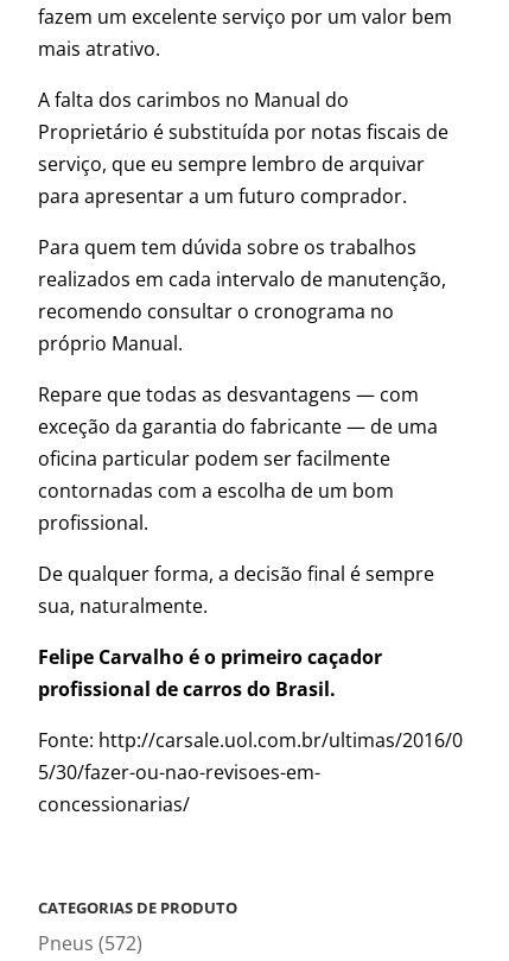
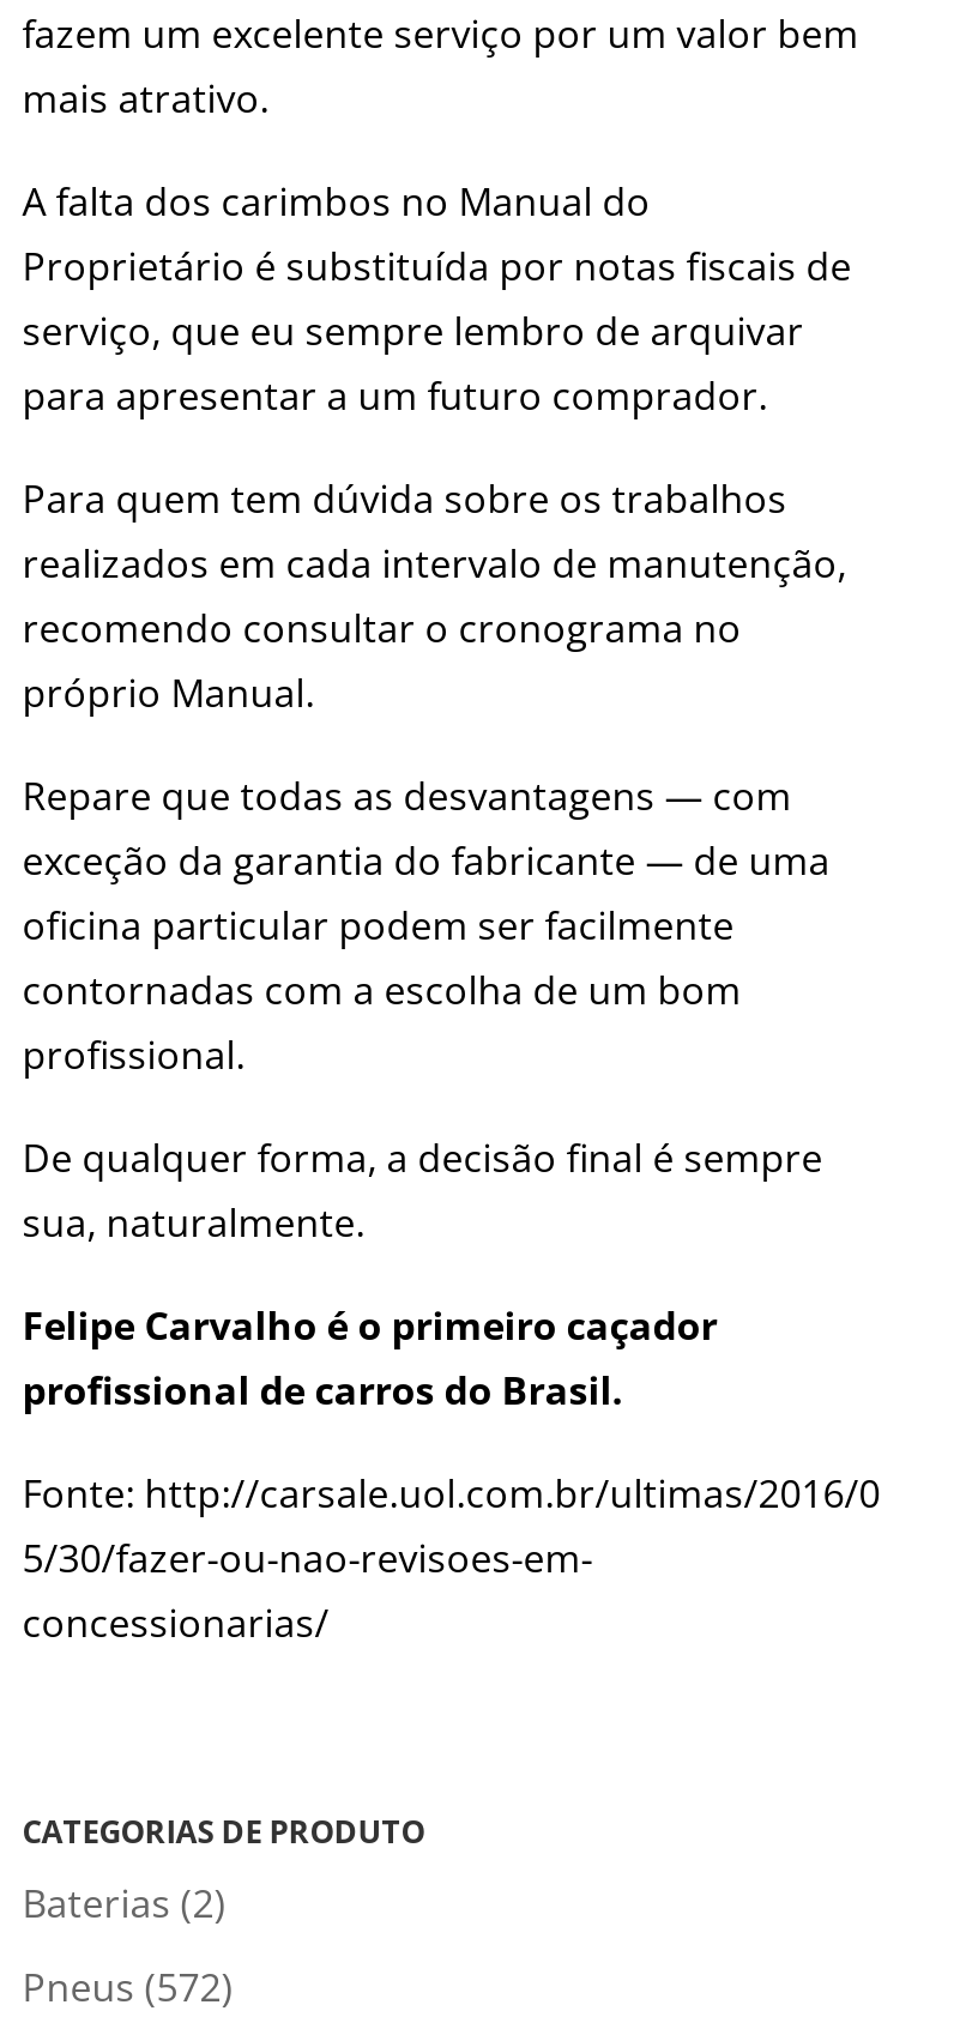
none -> [22,1877,226,1930] Baterias (2)

